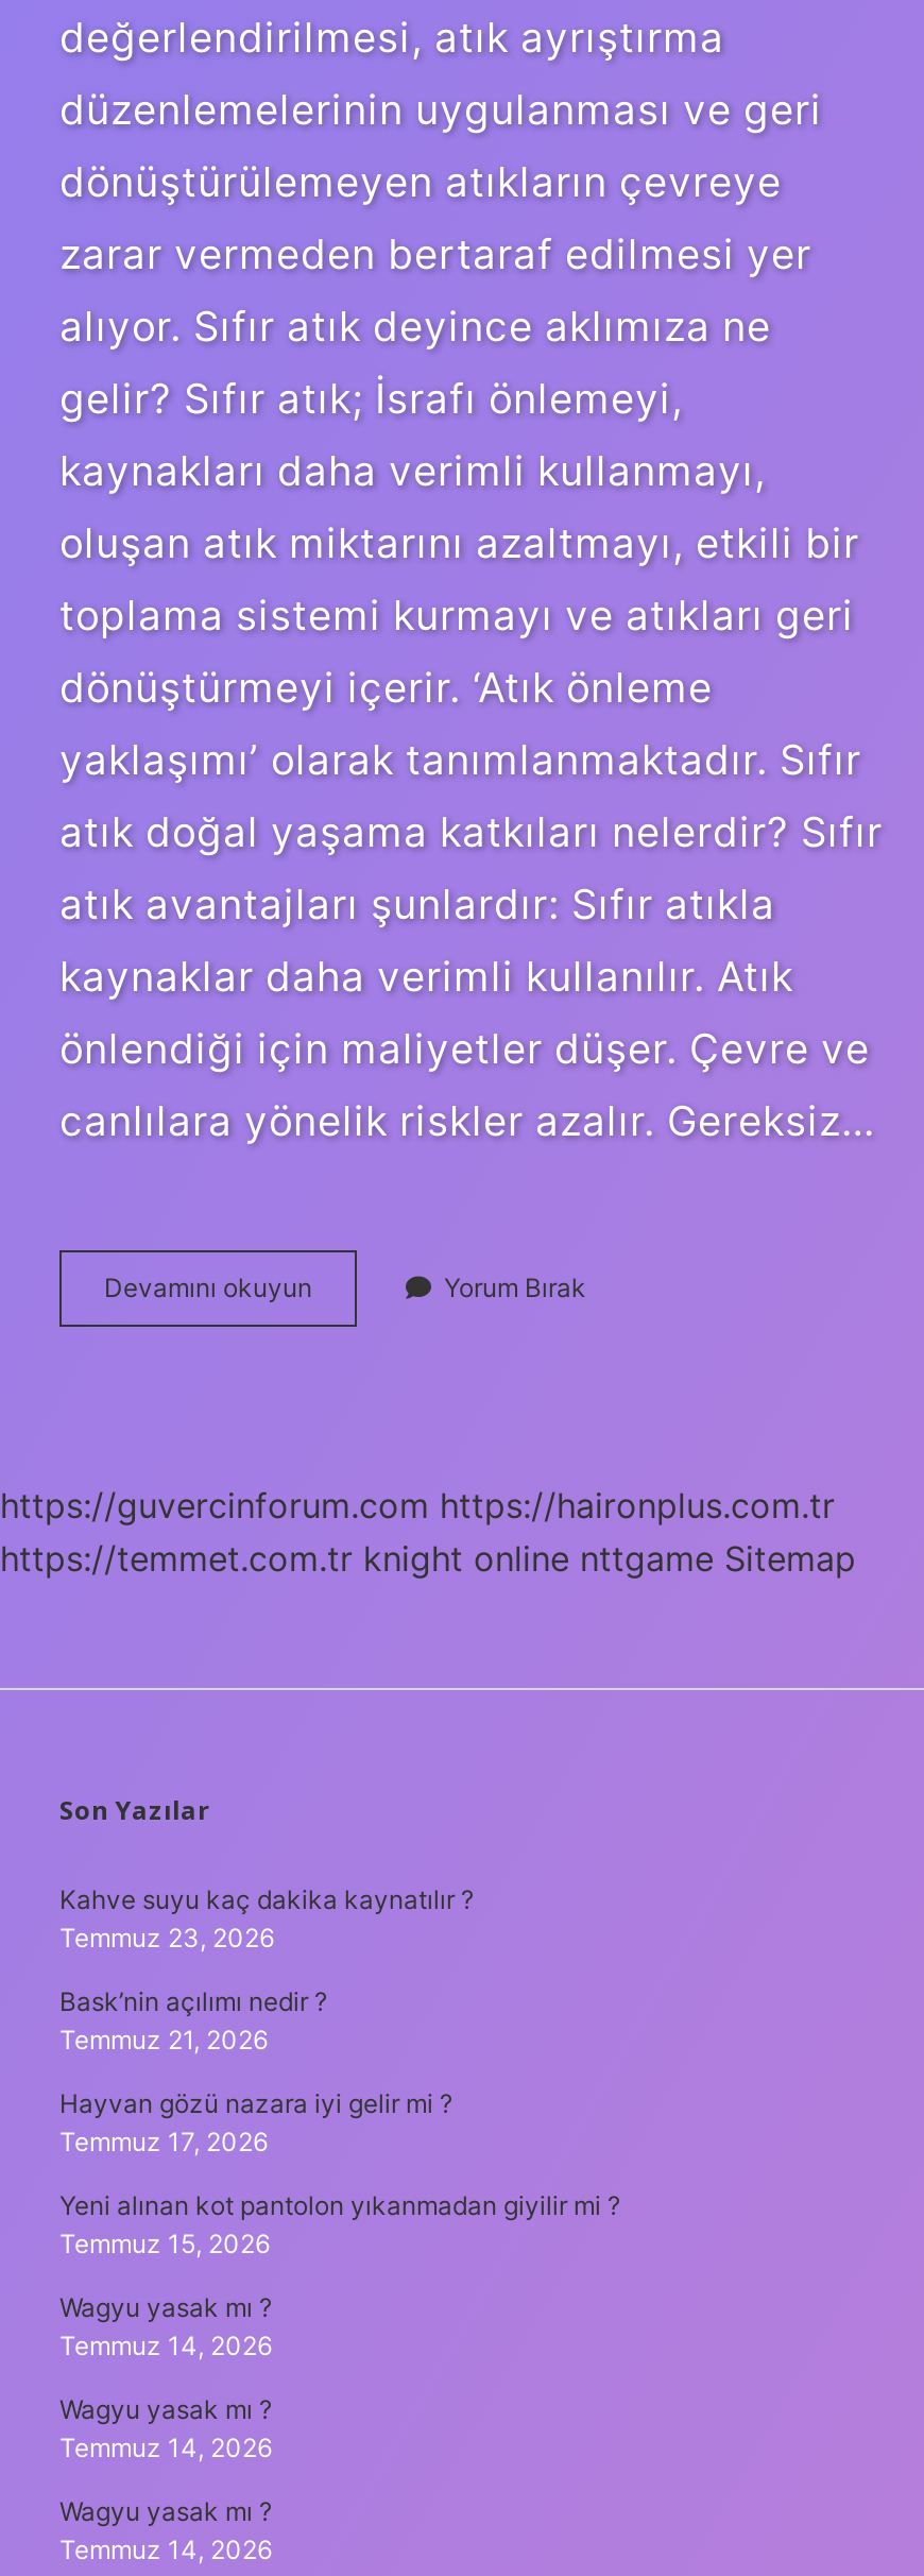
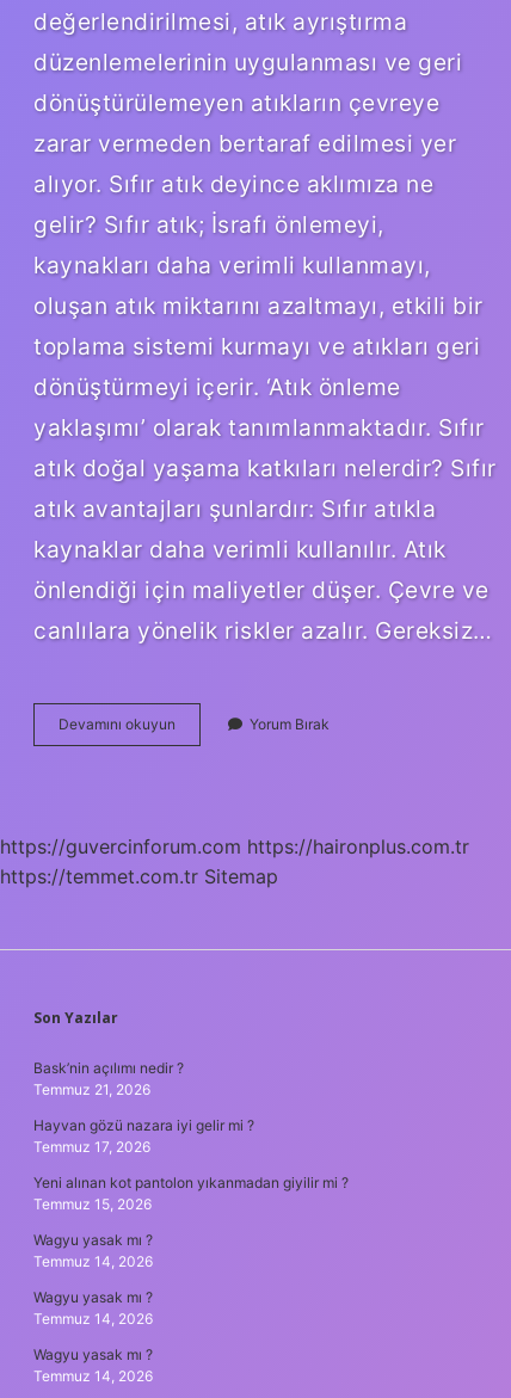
[0,1537,856,1579] https://temmet.com.tr knight online nttgame Sitemap -> [0,864,278,888] https://temmet.com.tr Sitemap
[59,1883,474,1953] Kahve suyu kaç dakika kaynatılır ? | Temmuz 23, 2026 -> none

